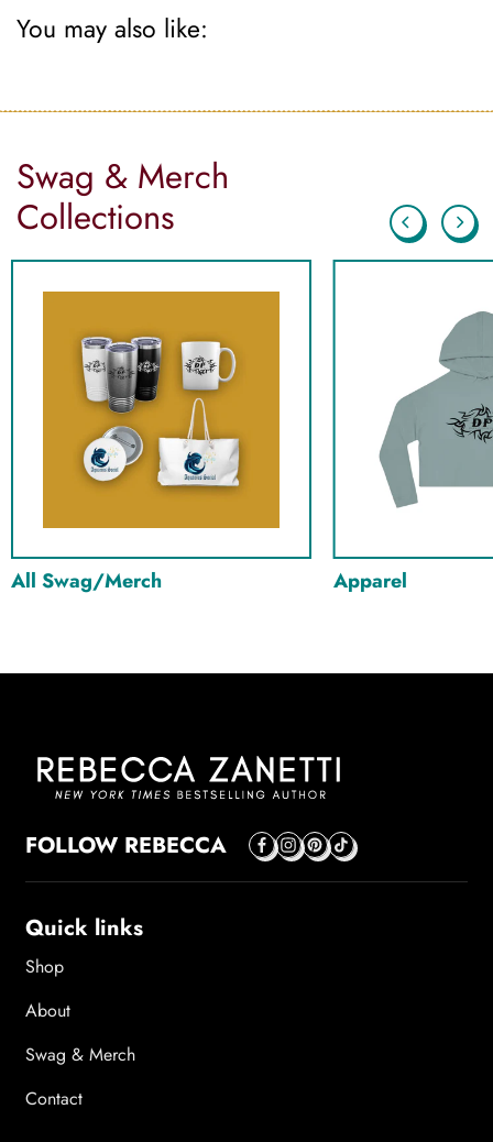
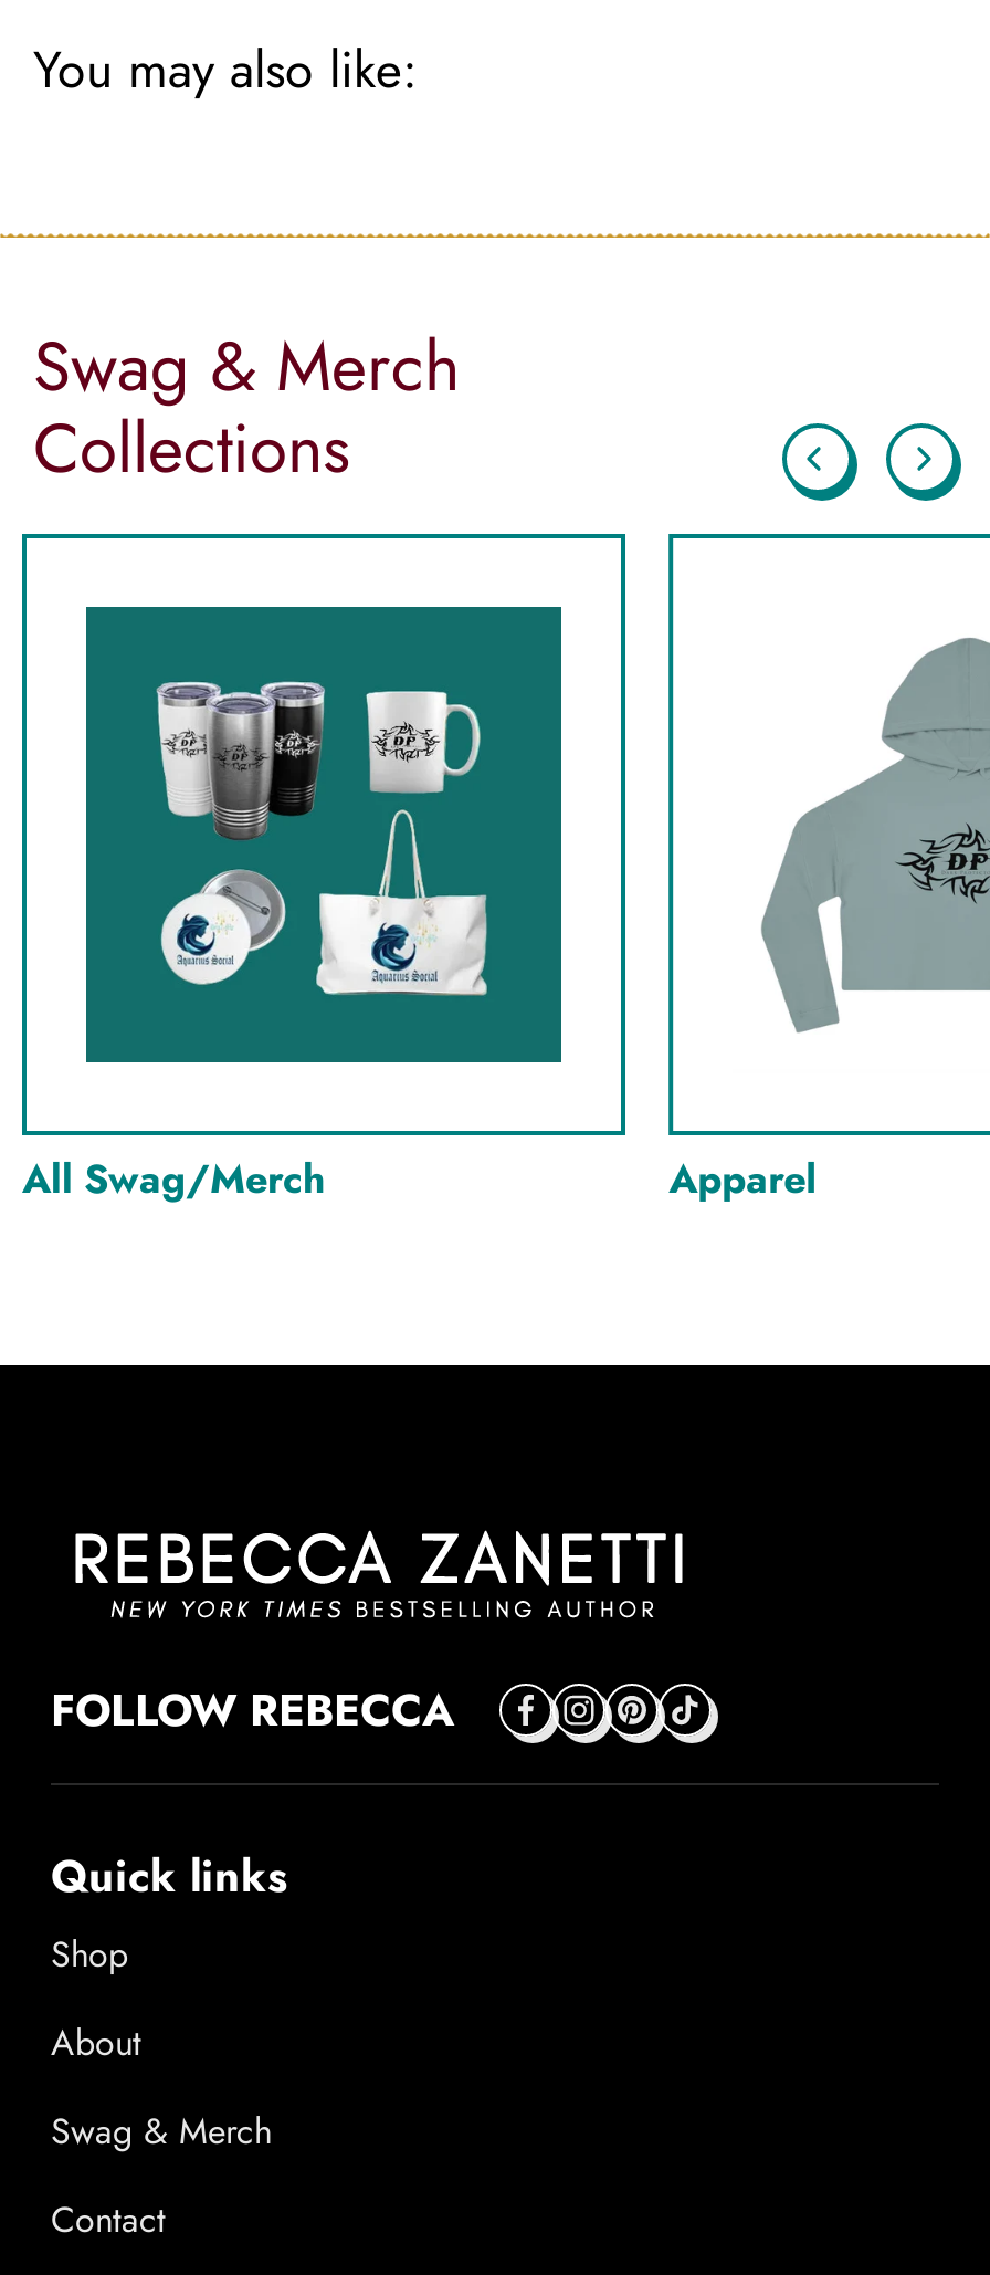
[42,290,281,529] [image] -> [84,598,564,1073] [image]

